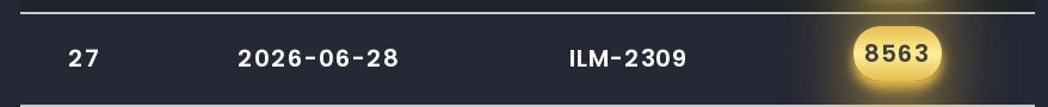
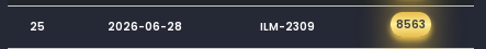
[68,40,101,76] 27 -> [30,19,45,35] 25

